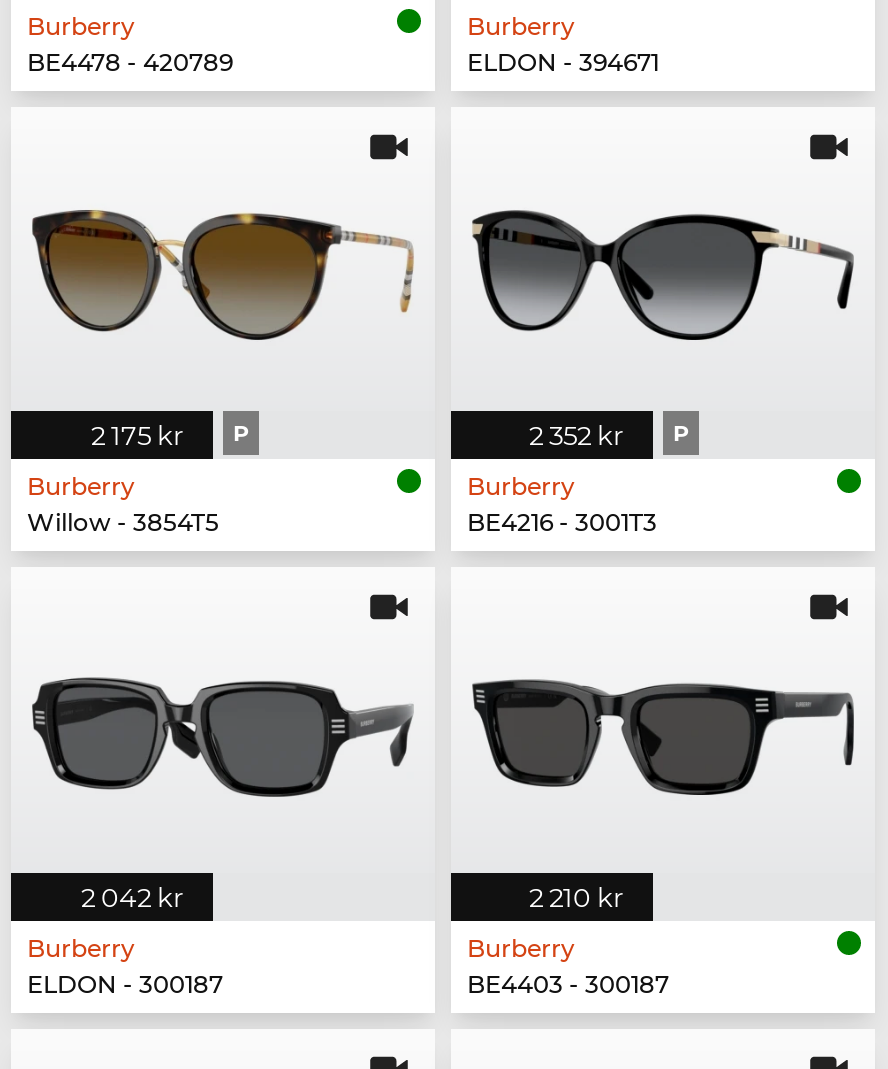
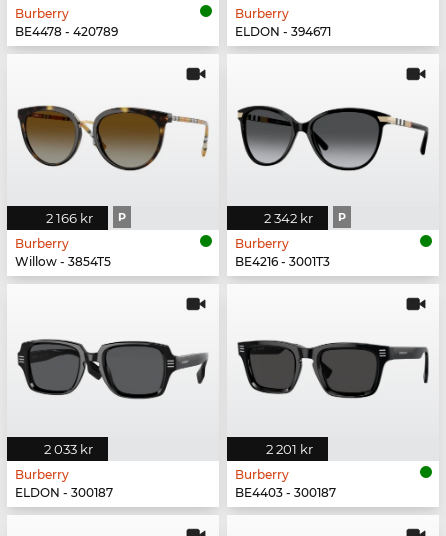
[91,420,249,452] 2 175 kr P -> [46,210,126,226] 2 166 kr P
[529,420,689,452] 2 352 kr P -> [264,210,346,226] 2 342 kr P
[81,881,183,913] 2 042 kr -> [44,441,93,457] 2 033 kr
[529,881,623,913] 2 210 kr -> [266,441,313,457] 2 201 kr

